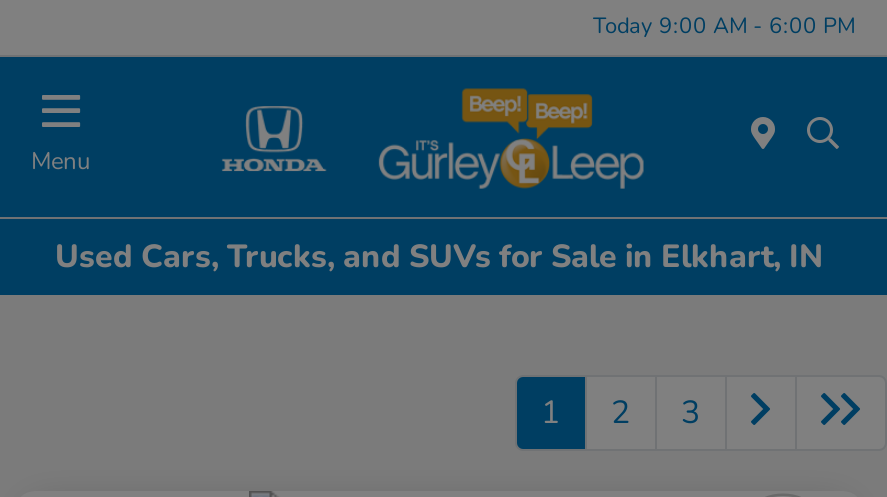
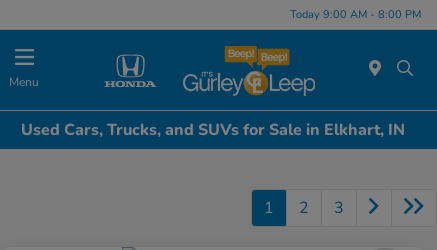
[593,10,855,40] Today 9:00 AM - 6:00 PM -> [290,6,421,21] Today 9:00 AM - 8:00 PM

